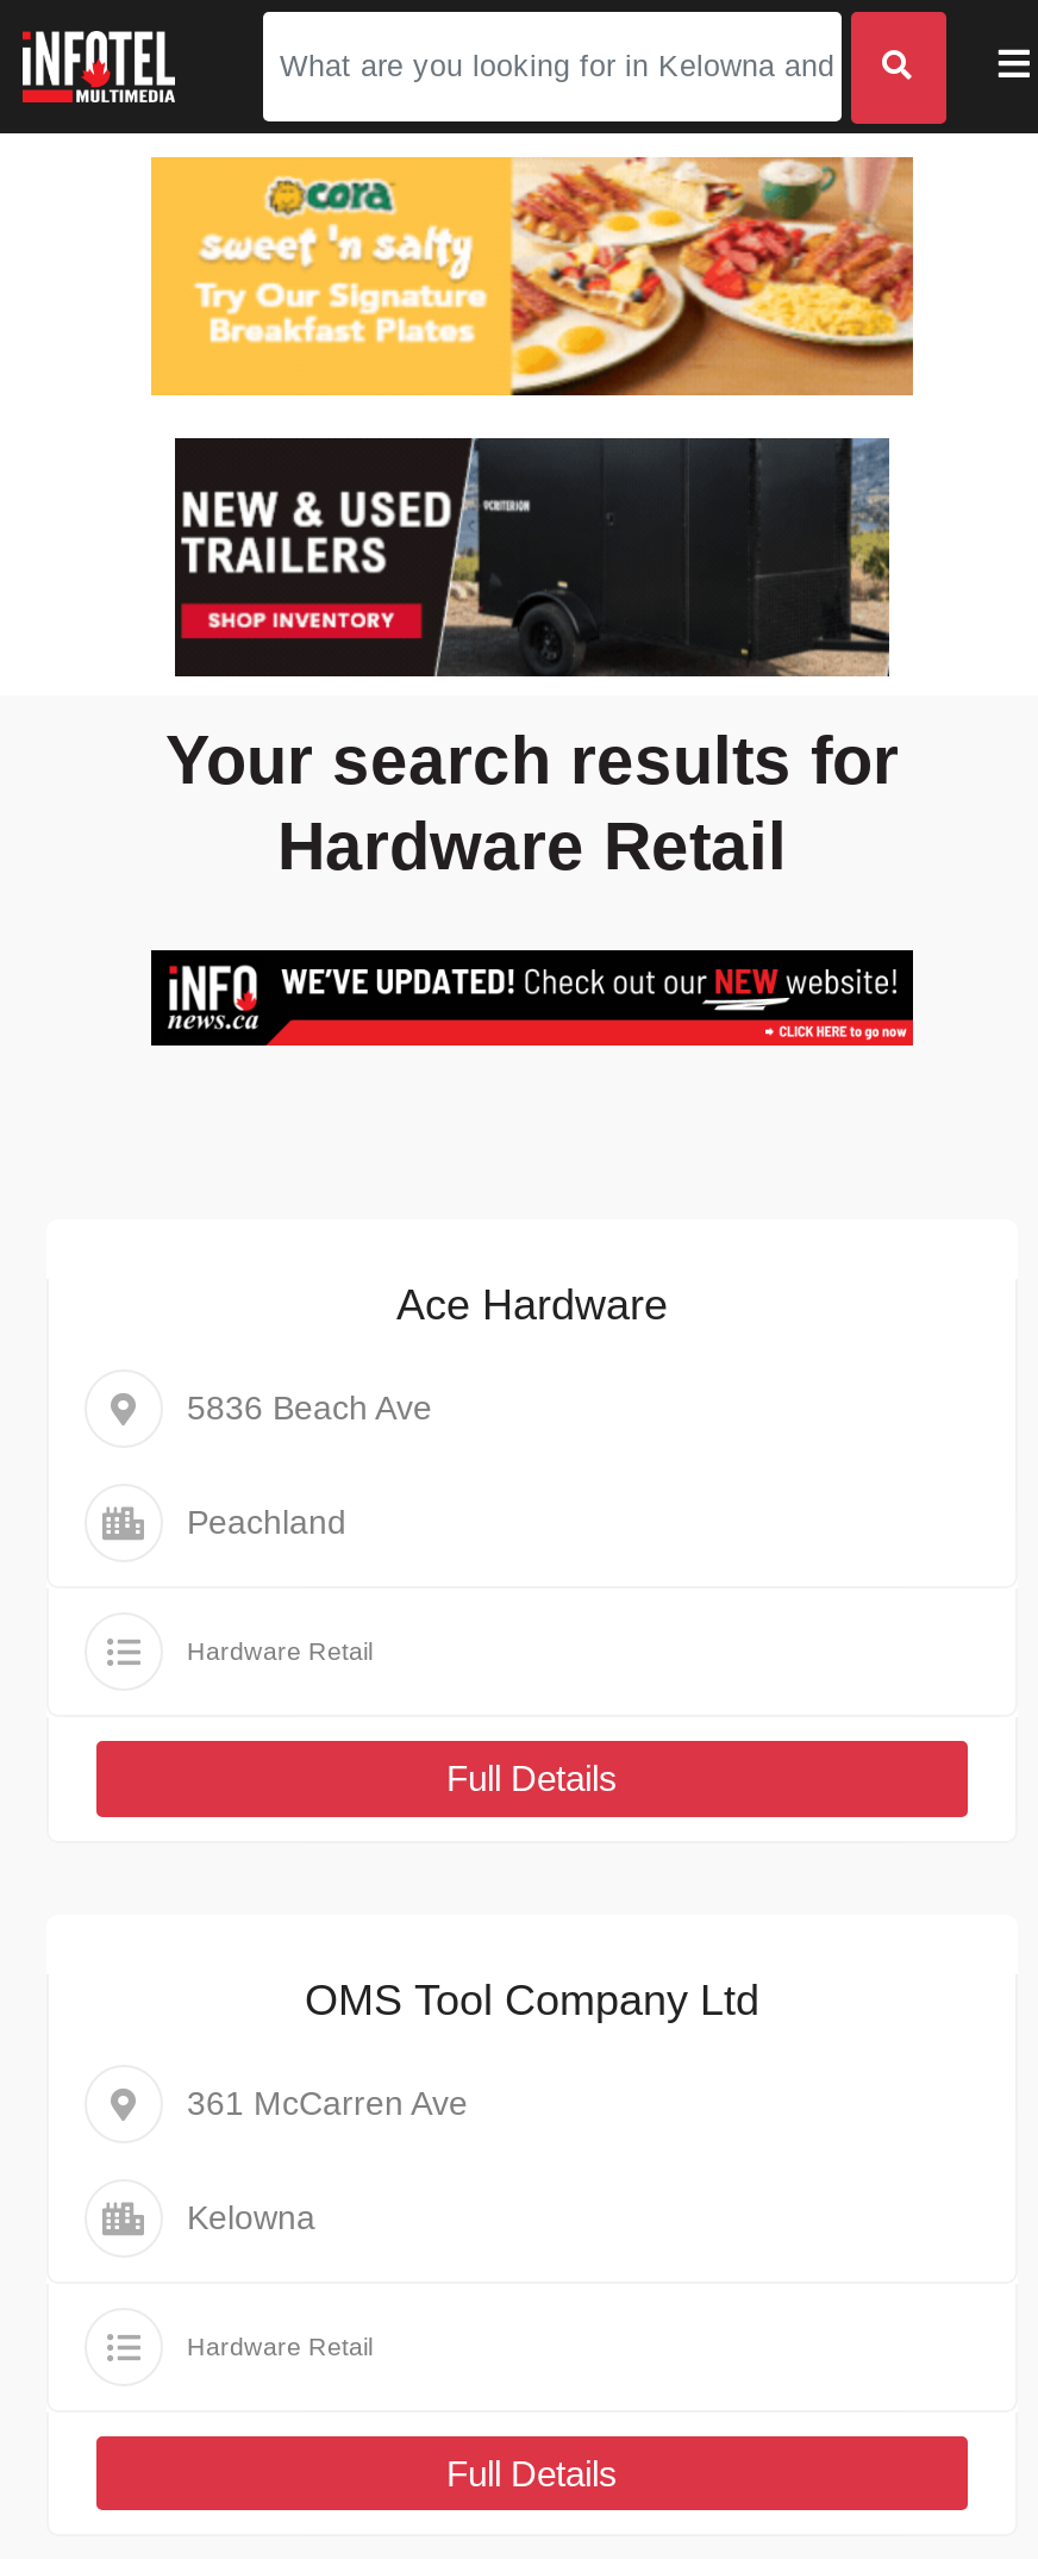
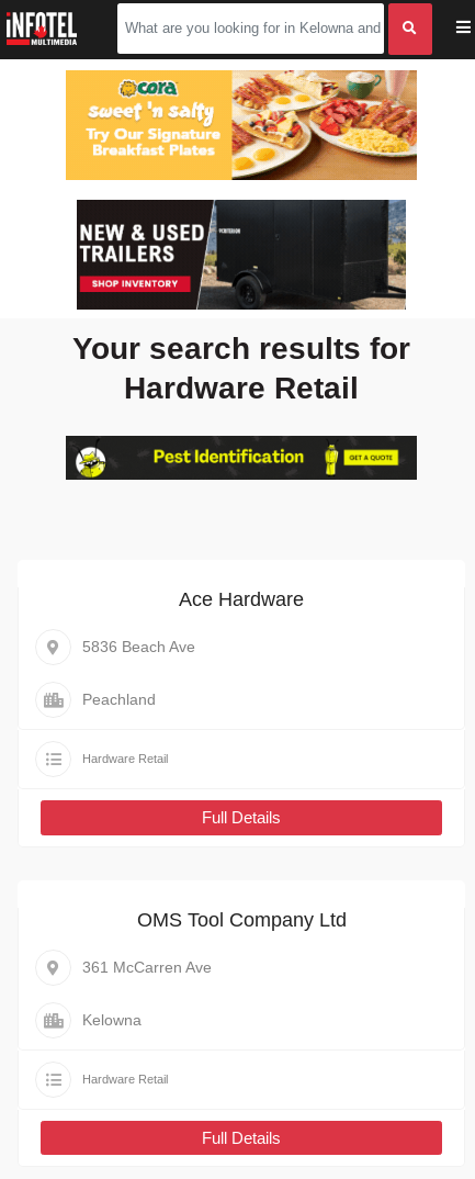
[156,953,915,1048] [image] -> [67,436,418,481] [image]

